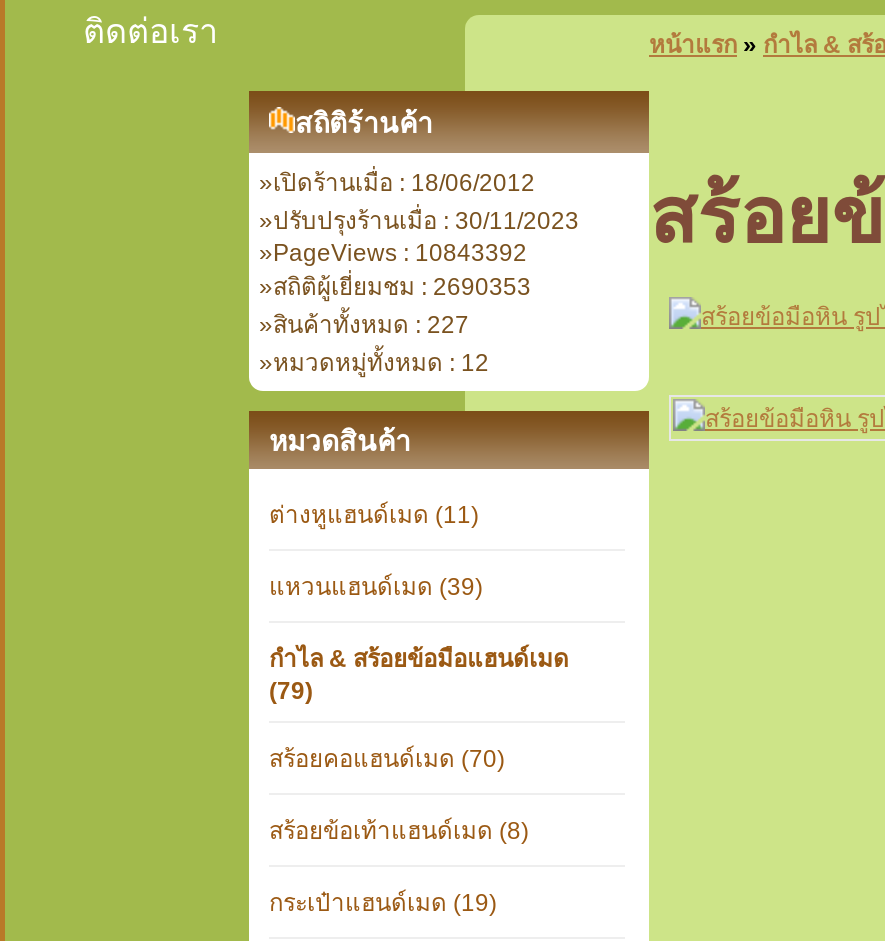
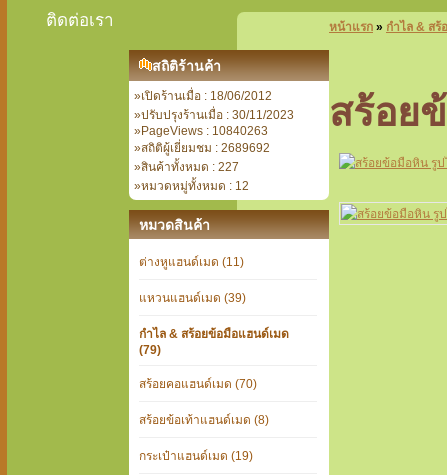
[259,239,527,267] »PageViews : 10843392 -> [134,124,268,138] »PageViews : 10840263
[259,273,531,301] »สถิติผู้เยี่ยมชม : 2690353 -> [134,141,270,155] »สถิติผู้เยี่ยมชม : 2689692

